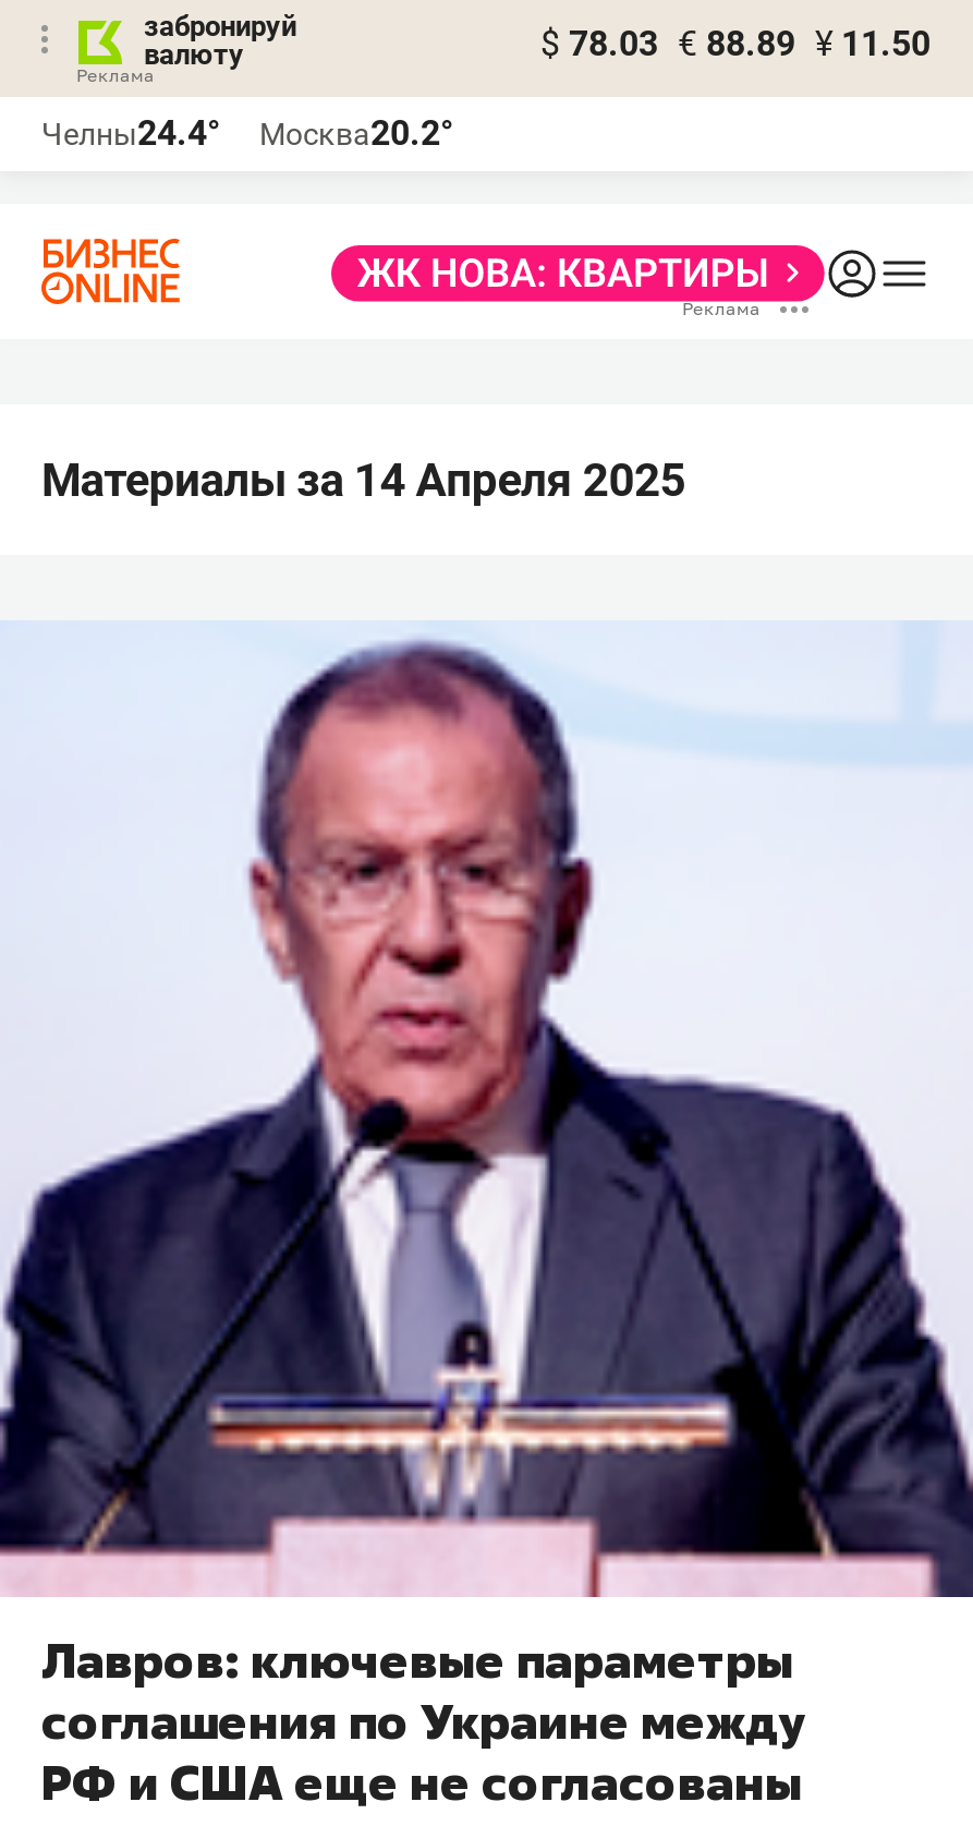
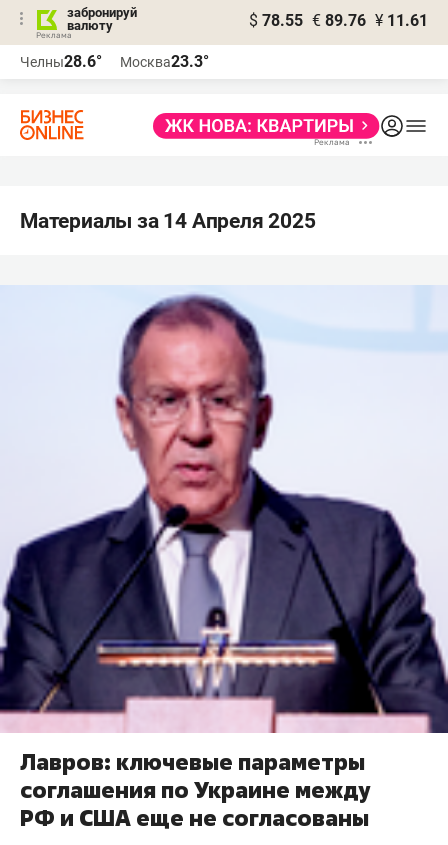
[540,23,931,64] $ 78.03 € 88.89 ¥ 11.50 -> [249,11,428,30] $ 78.55 € 89.76 ¥ 11.61
[41,112,220,154] Челны24.4° -> [20,52,102,71] Челны28.6°
[259,112,453,154] Москва20.2° -> [120,52,209,71] Москва23.3°

